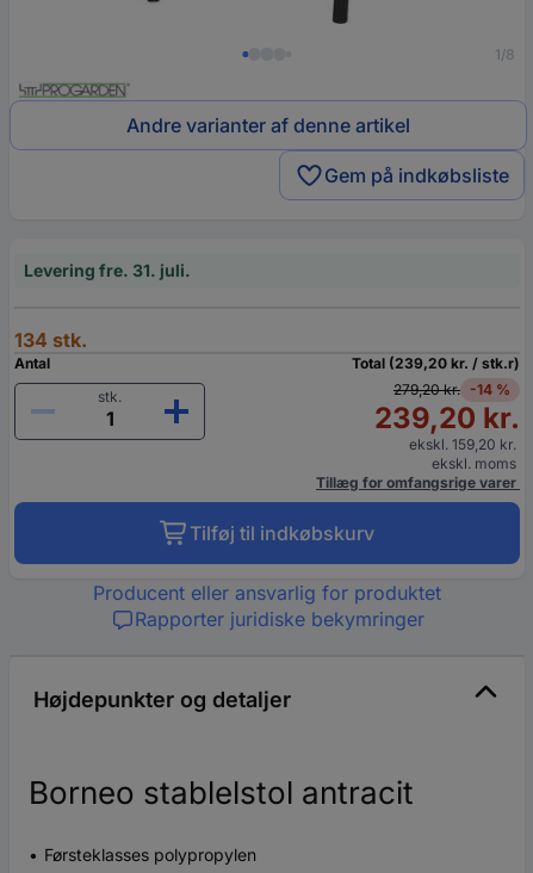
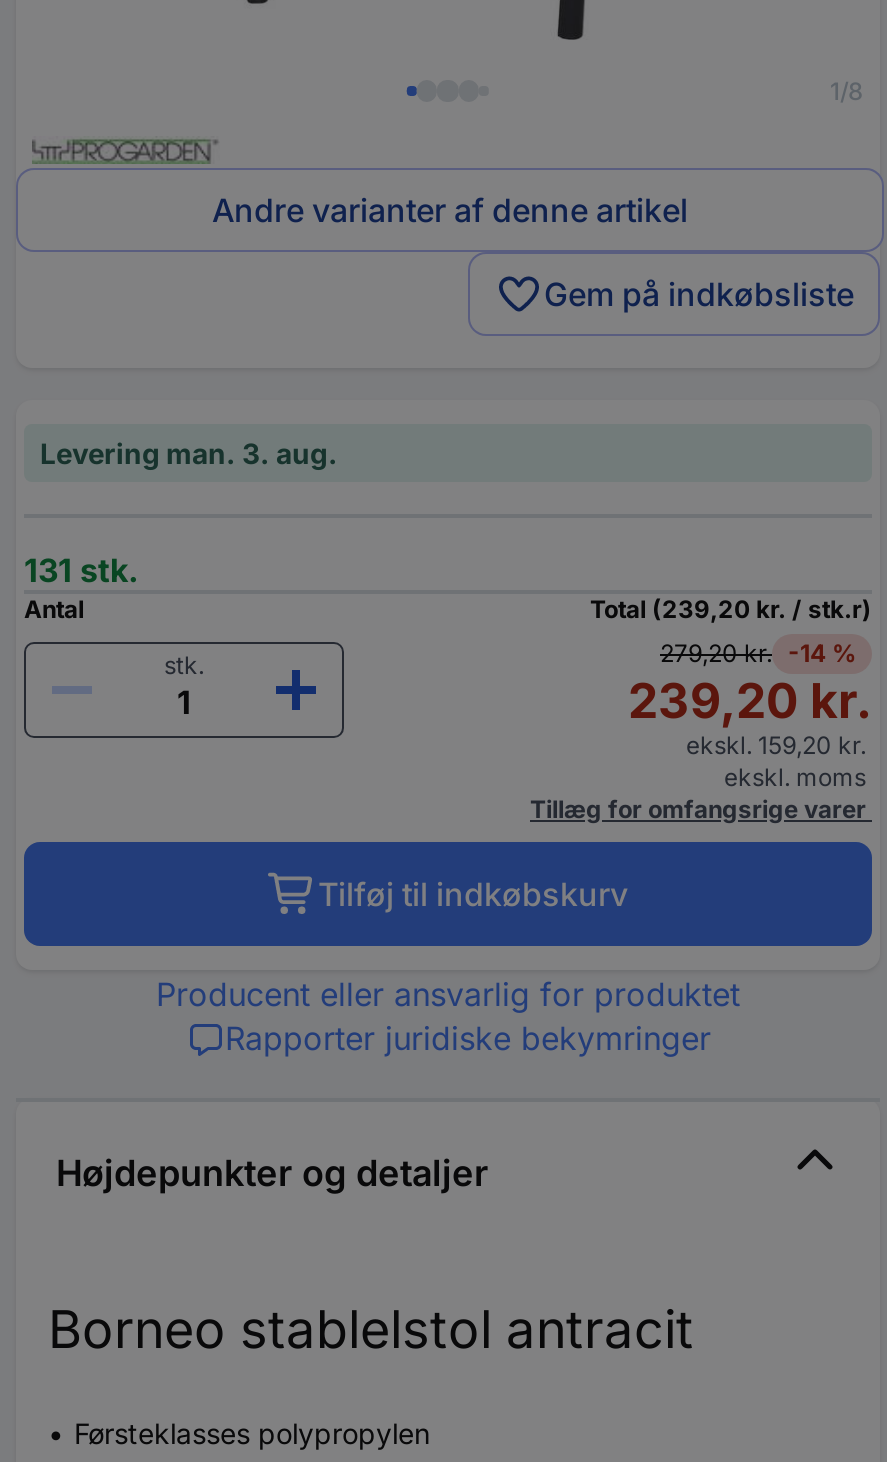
[24,260,191,281] Levering fre. 31. juli. -> [40,437,338,471] Levering man. 3. aug.
[14,328,87,352] 134 stk. -> [24,551,138,591] 131 stk.

